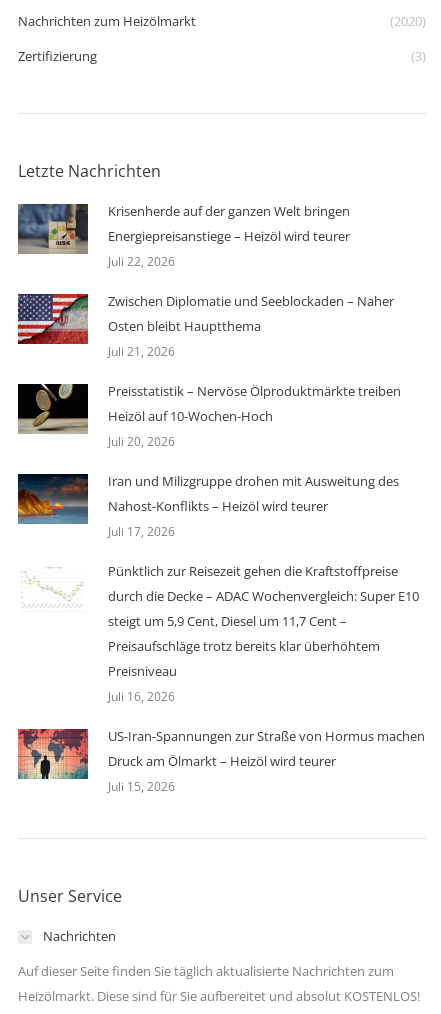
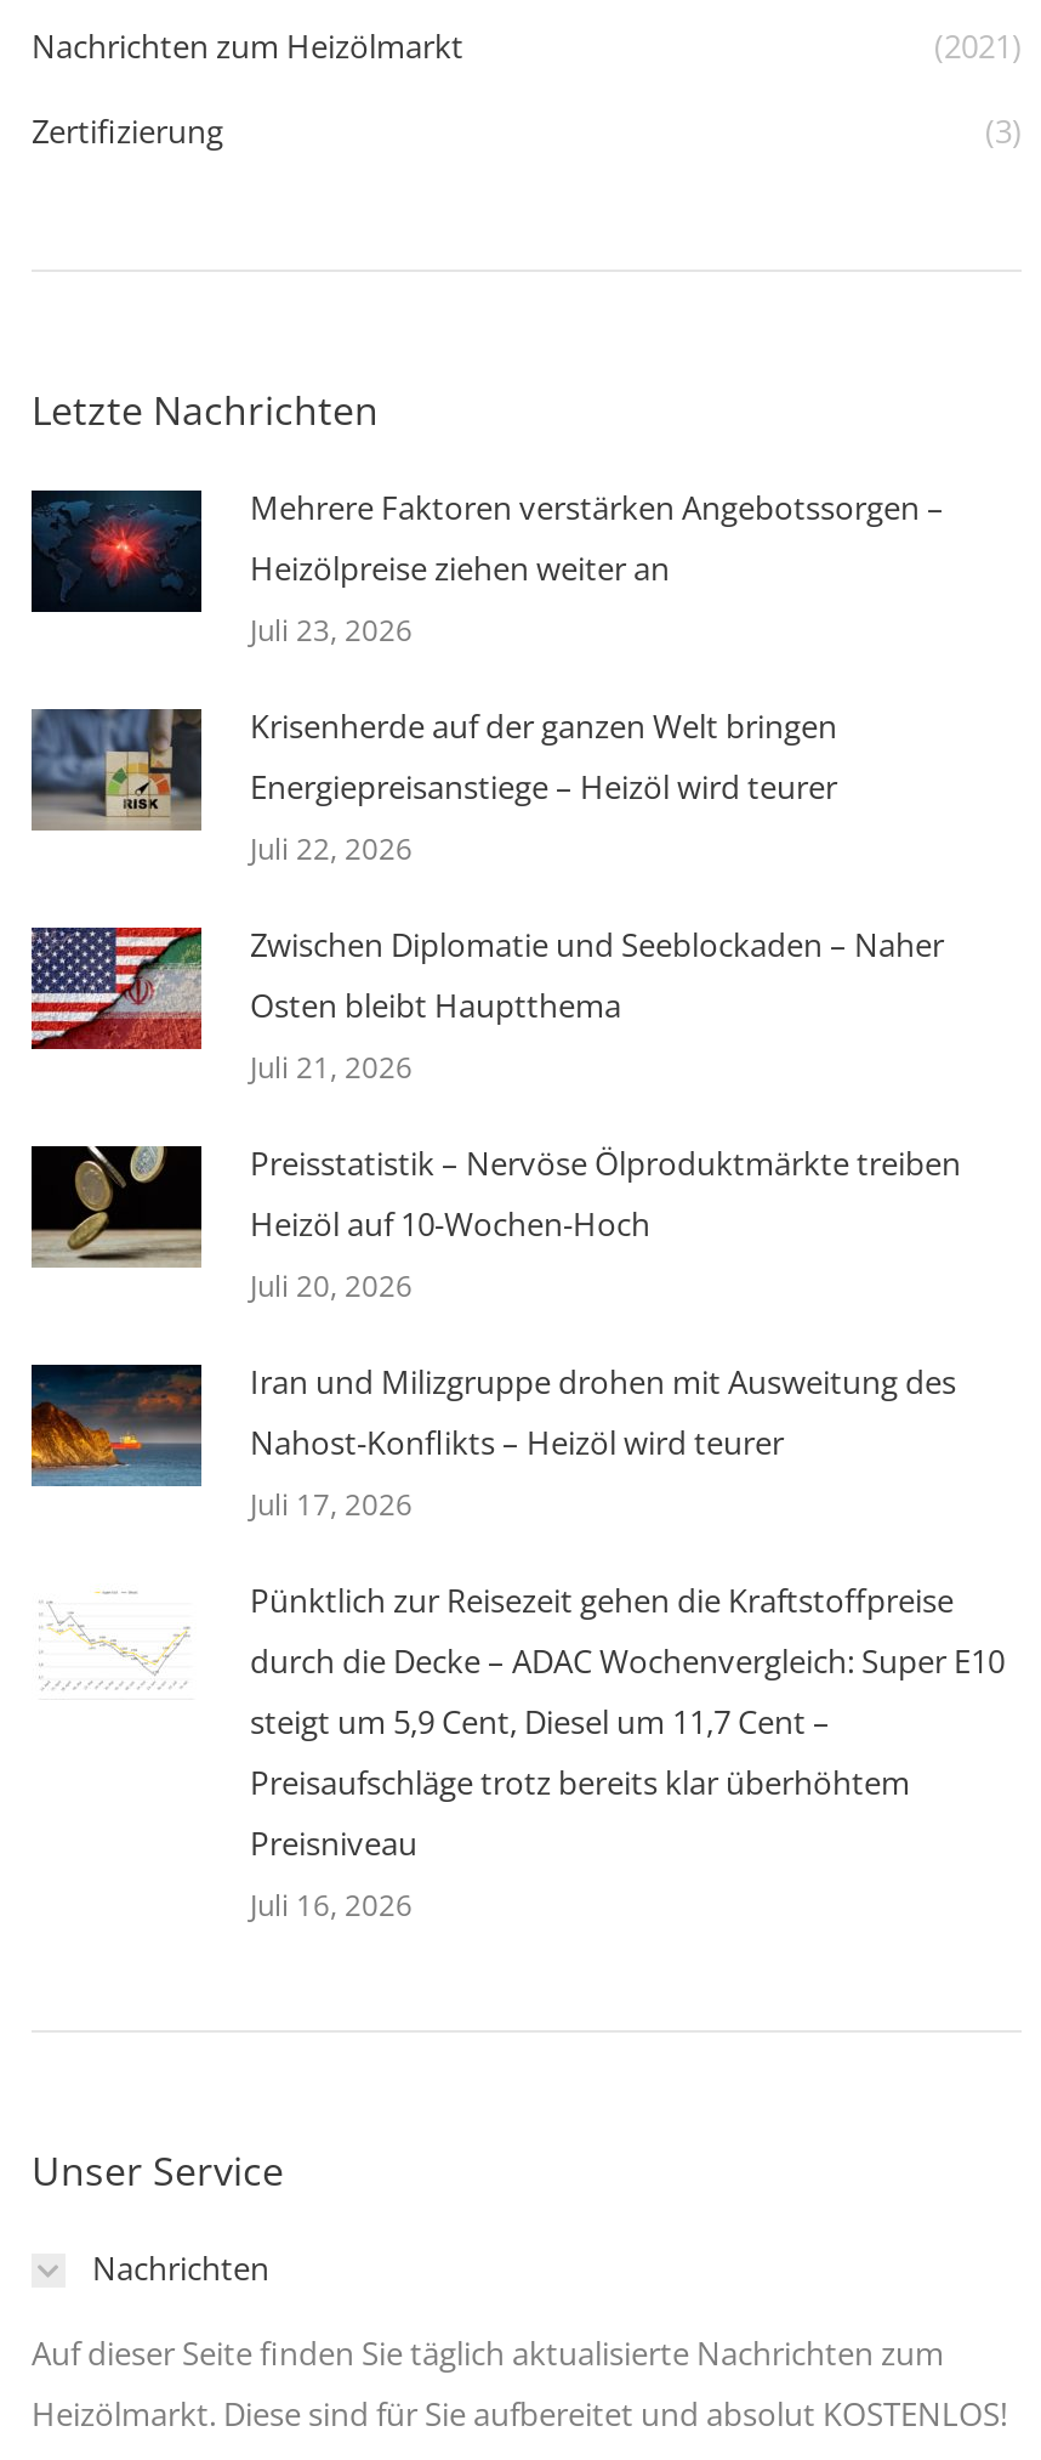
[390,12,426,30] (2020) -> [934,25,1022,69] (2021)
none -> [29,487,944,652] [image] | Mehrere Faktoren verstärken Angebotssorgen – | Heizölpreise ziehen weiter an | Juli 23, 2026
moved [16,202,419,705] -> [27,704,1005,1927]: [image] | Krisenherde auf der ganzen Welt bringen | Energiepreisanstiege – Heizöl wird teurer | ... | Preisniveau | Juli 16, 2026
[17,727,425,795] [image] | US-Iran-Spannungen zur Straße von Hormus machen | Druck am Ölmarkt – Heizöl wird teurer | Juli 15, 2026 -> none

